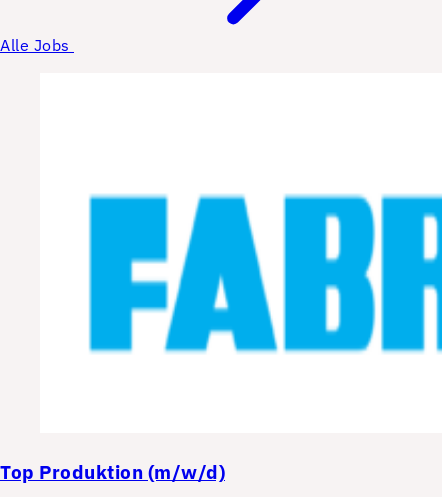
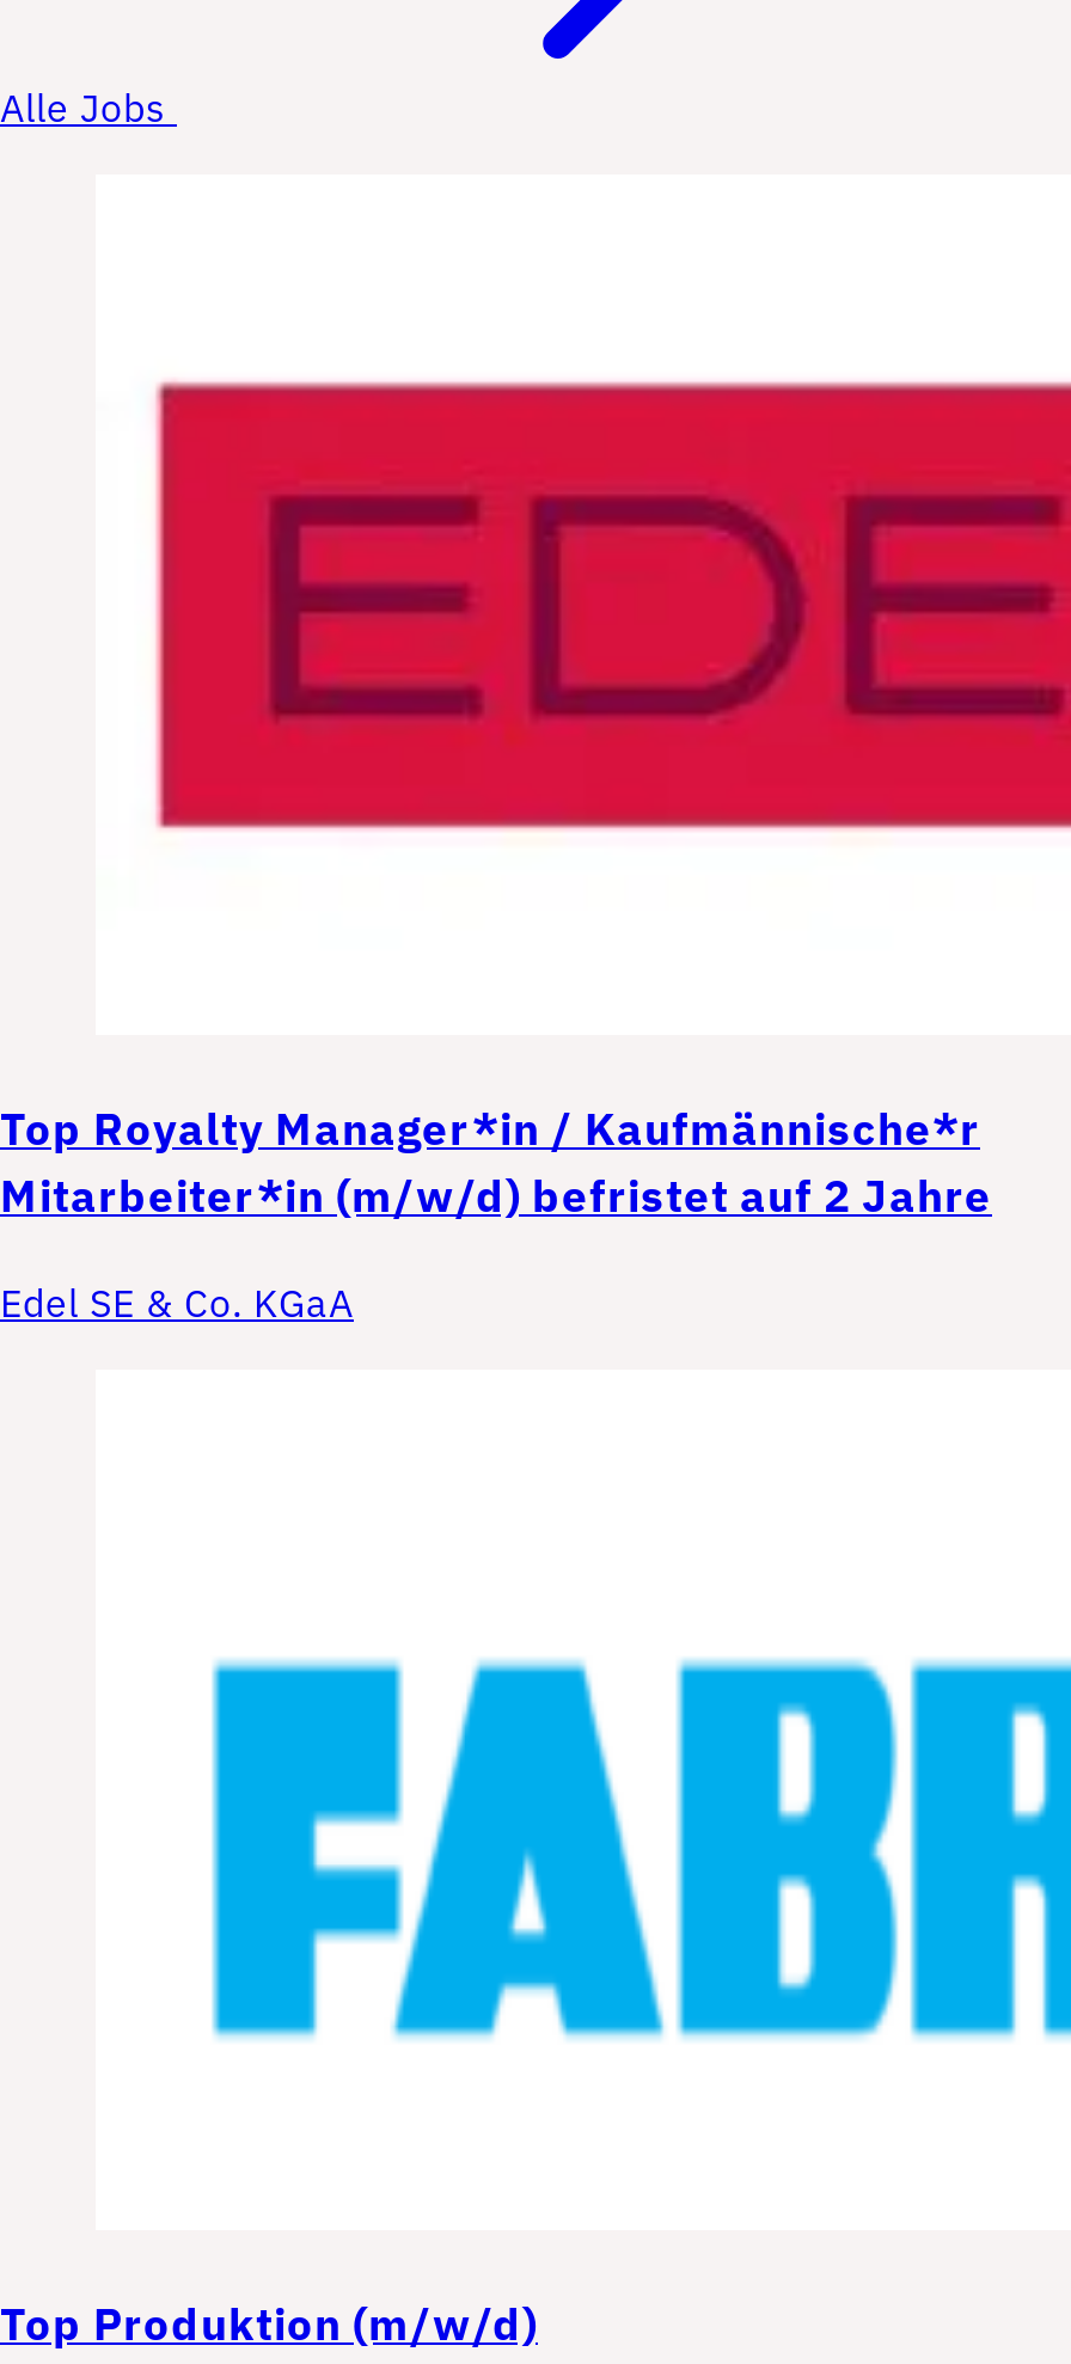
none -> [0,1100,992,1326] Top Royalty Manager*in / Kaufmännische*r | Mitarbeiter*in (m/w/d) befristet auf 2 Jahre | Edel SE & Co. KGaA
none -> [155,380,1064,844] [image]

